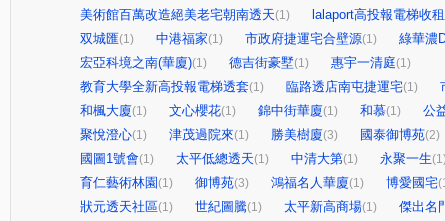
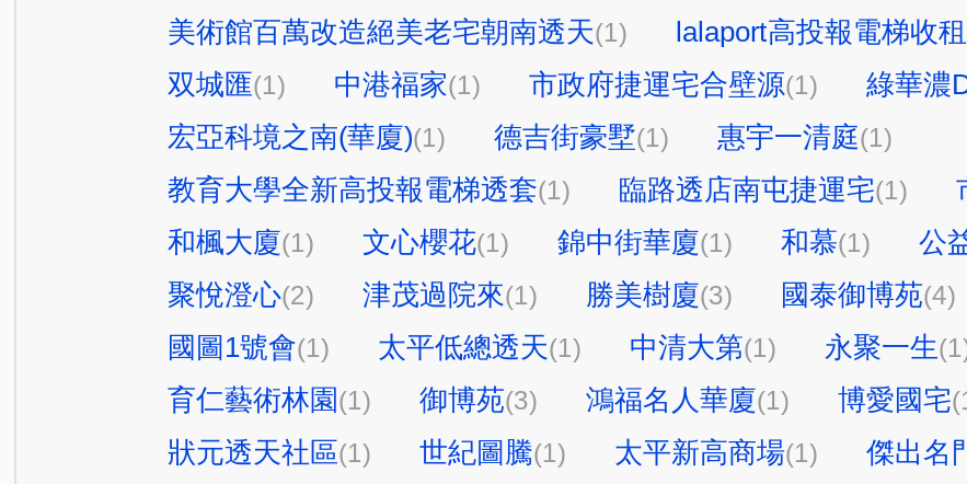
[80,127,147,142] 聚悅澄心(1) -> [168,278,314,311] 聚悅澄心(2)
[360,127,440,142] 國泰御博苑(2) -> [781,278,956,311] 國泰御博苑(4)

